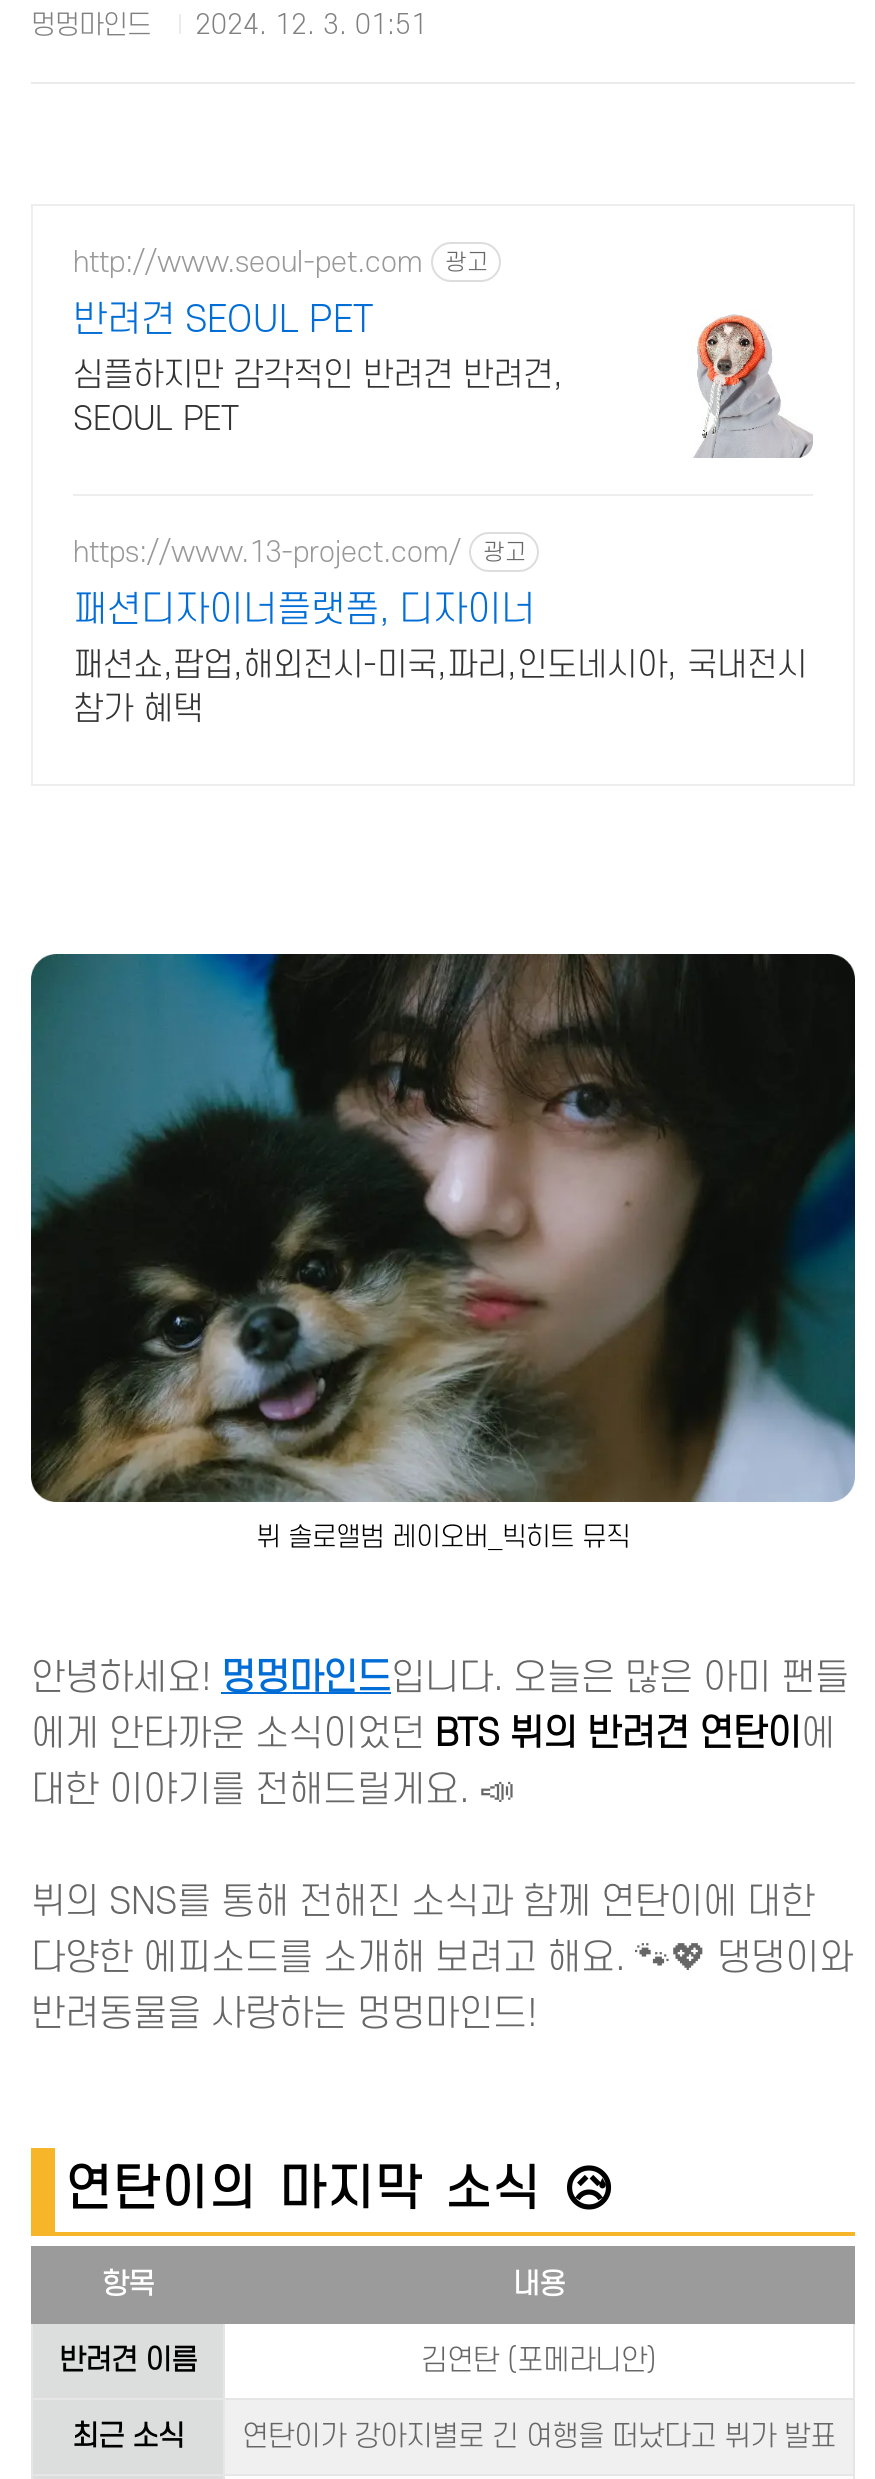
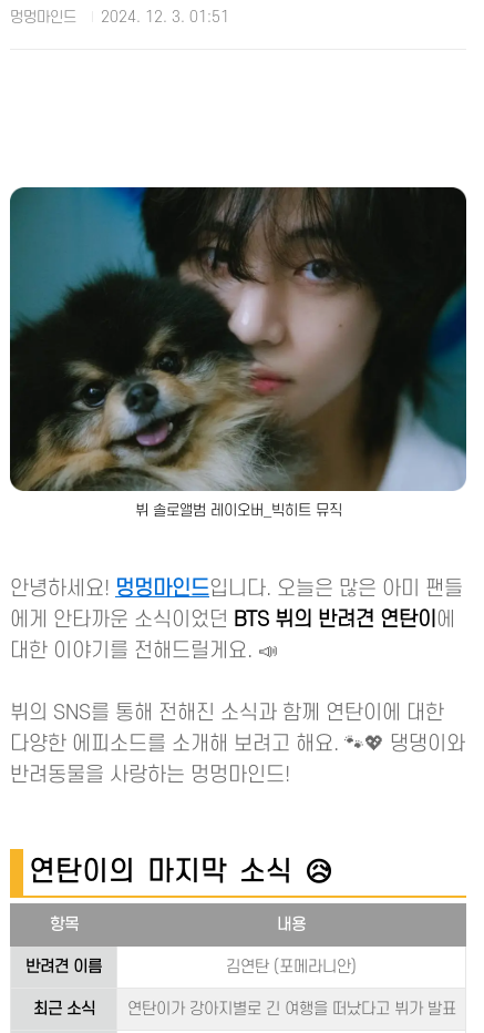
[73,245,563,438] http://www.seoul-pet.com | 광고 | 반려견 SEOUL PET | 심플하지만 감각적인 반려견 반려견, | SEOUL PET -> none
[73,314,813,728] [image] | https://www.13-project.com/ | 광고 | 패션디자이너플랫폼, 디자이너 | 패션쇼,팝업,해외전시-미국,파리,인도네시아, 국내전시 | 참가 혜택 -> none

